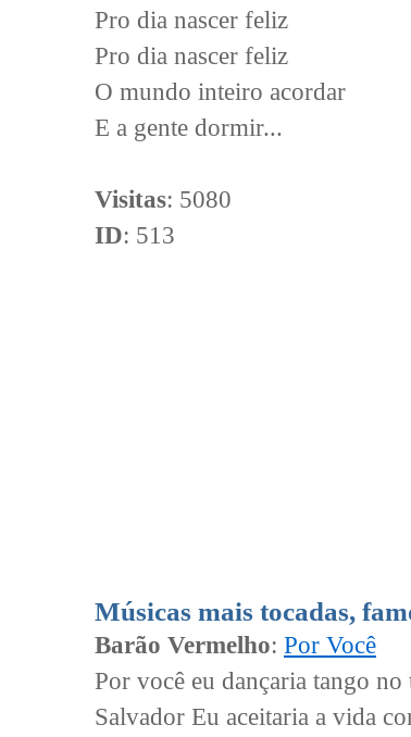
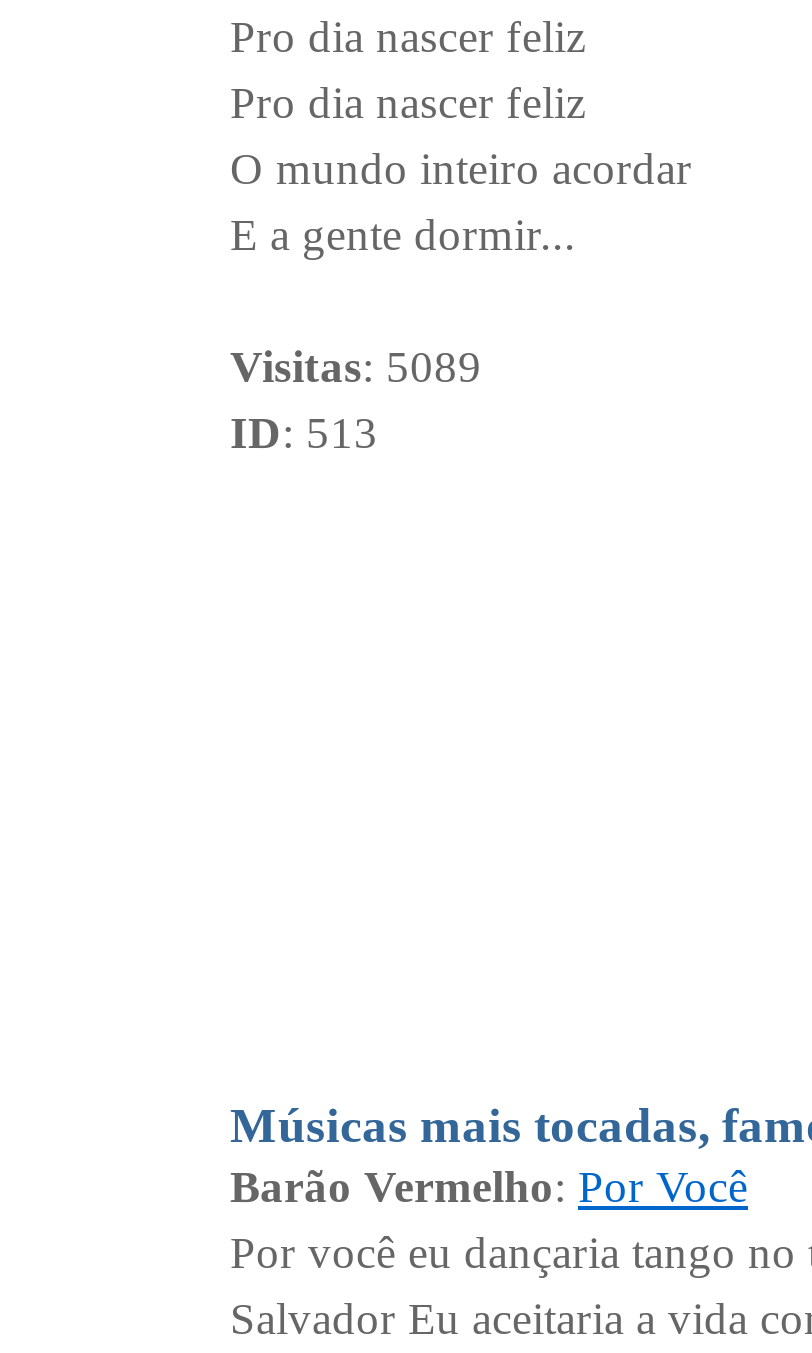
[95,186,232,213] Visitas: 5080 -> [230,342,482,392] Visitas: 5089

